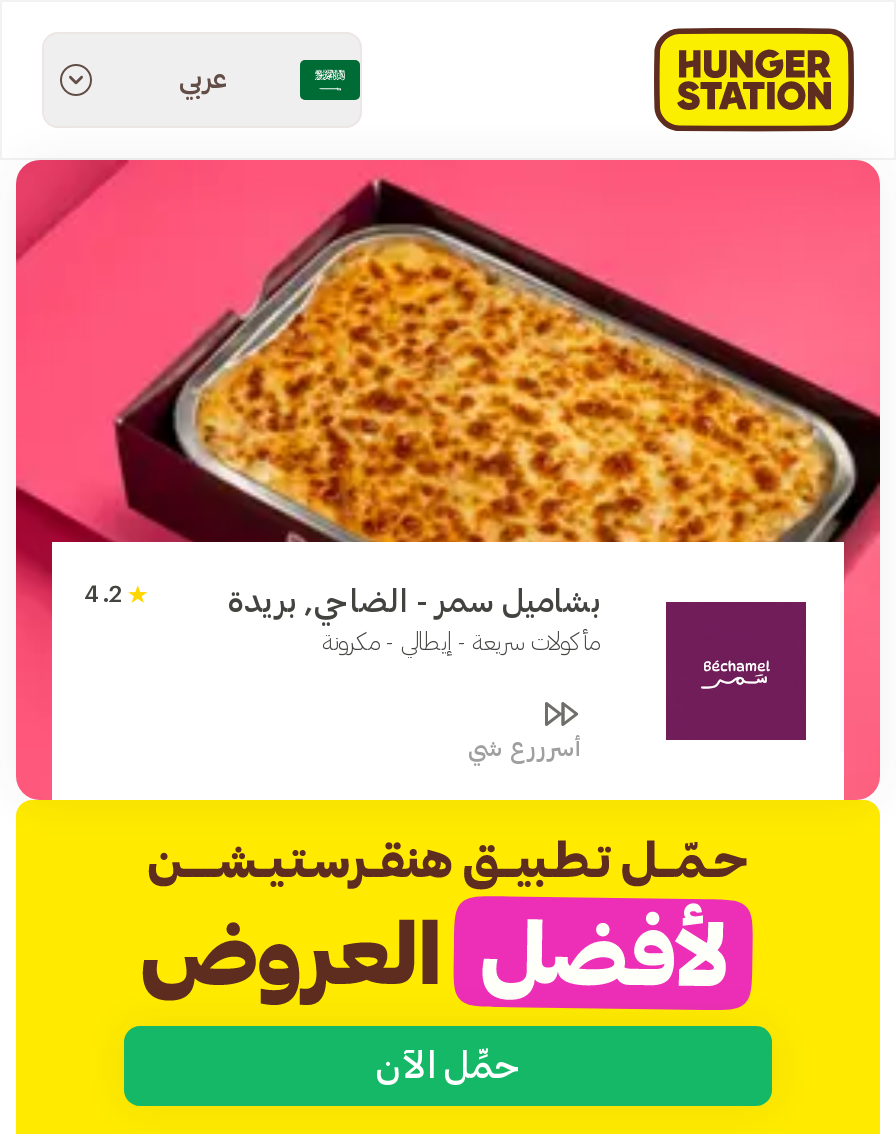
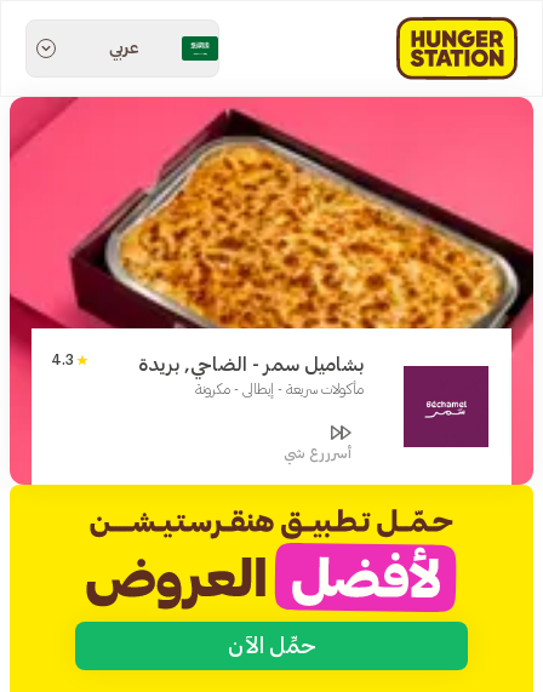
[84,582,124,606] 4.2 -> [51,353,74,367] 4.3

